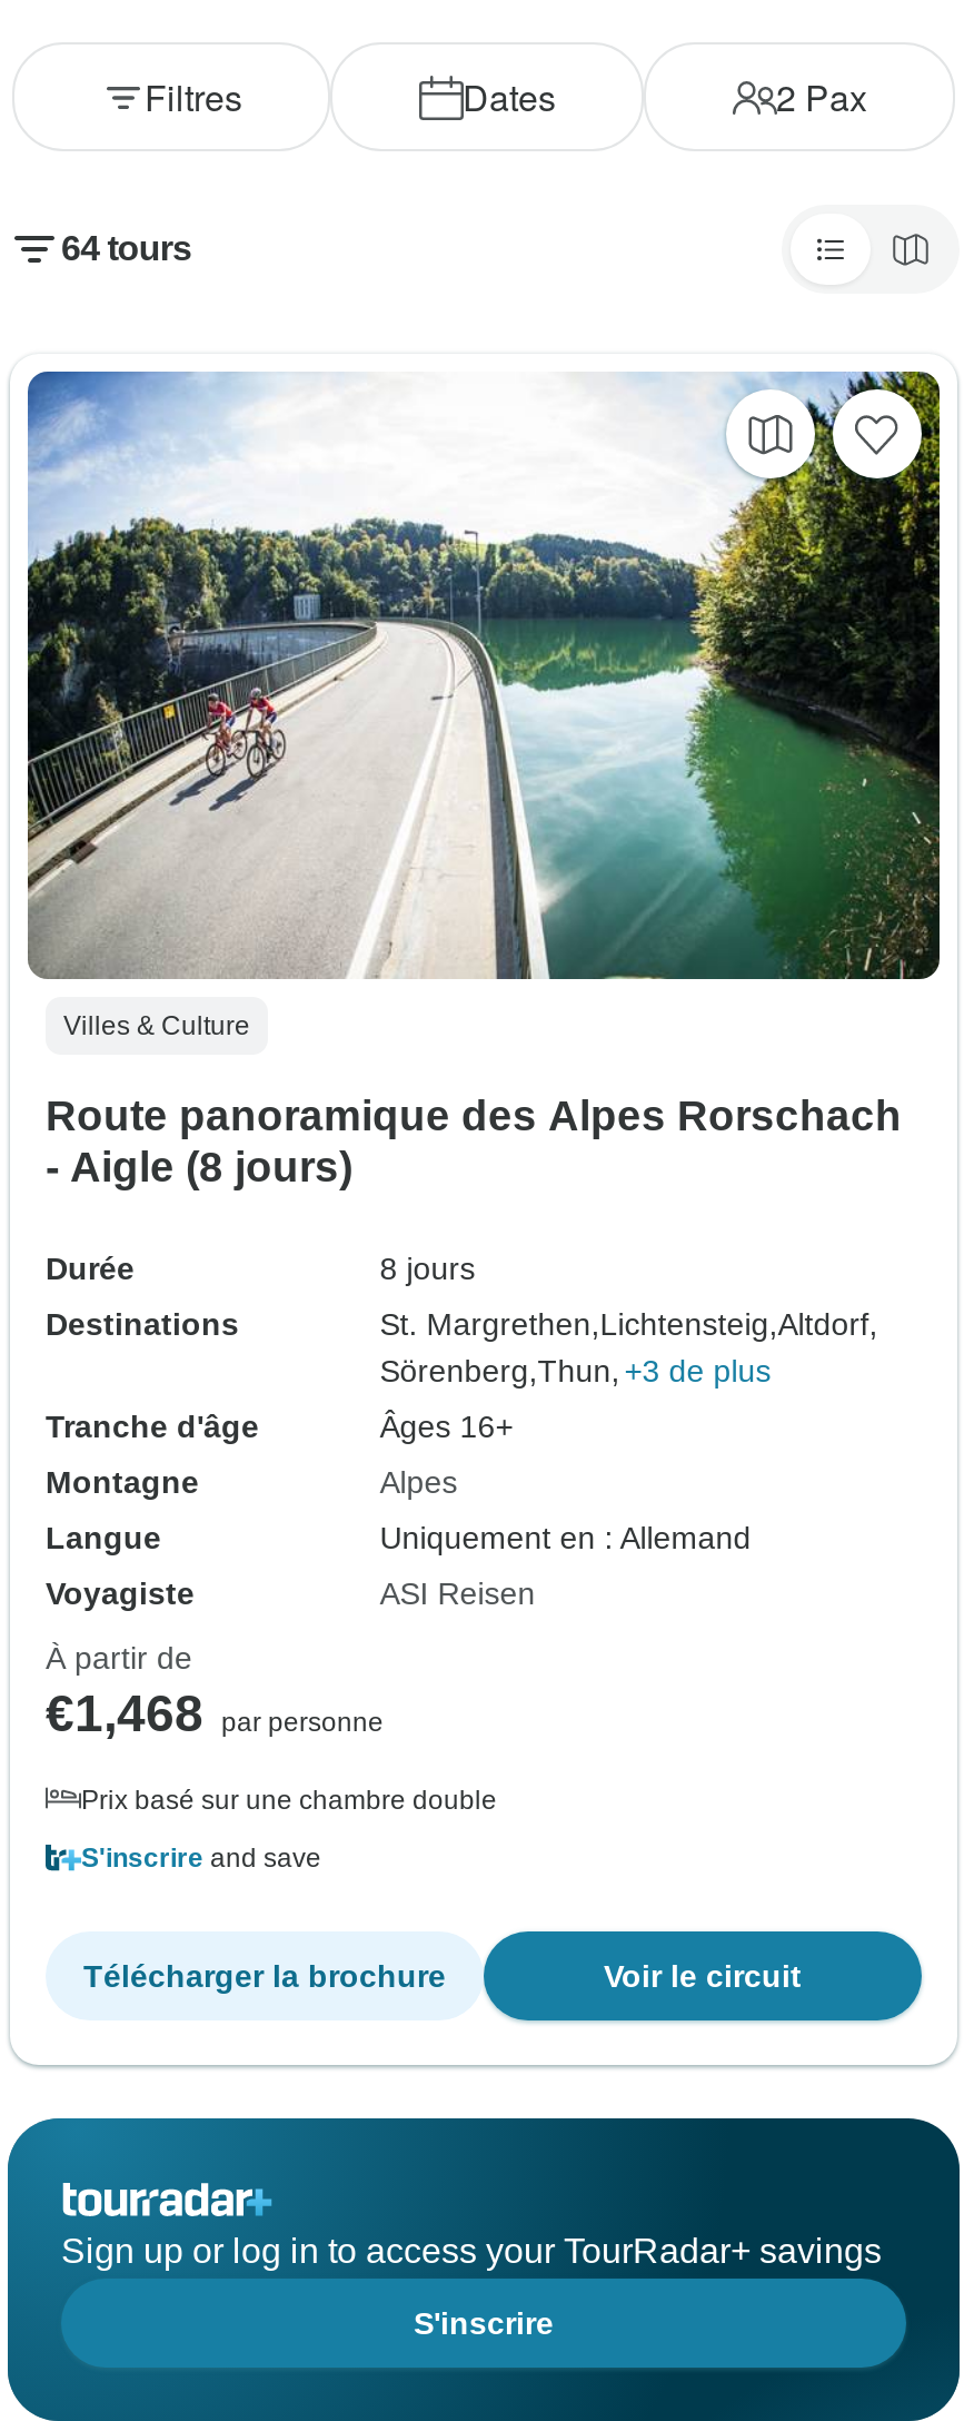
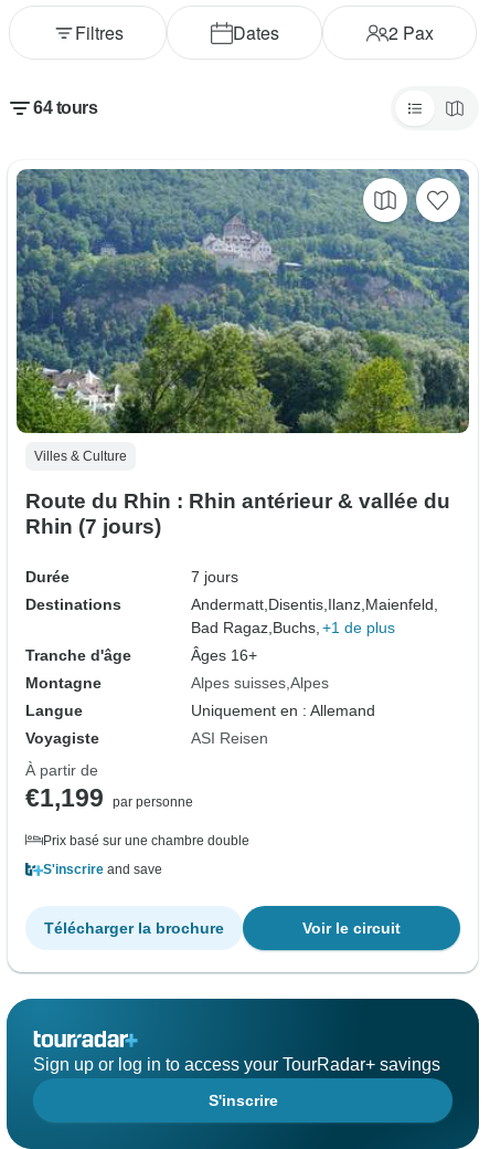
[26,369,942,981] [image] -> [15,168,470,434] [image]
[46,1093,902,1191] Route panoramique des Alpes Rorschach | - Aigle (8 jours) -> [25,490,450,538] Route du Rhin : Rhin antérieur & vallée du | Rhin (7 jours)
[380,1251,475,1287] 8 jours -> [191,568,239,586] 7 jours
[380,1307,878,1389] St. Margrethen,Lichtensteig,Altdorf, | Sörenberg,Thun, +3 de plus -> [191,596,438,637] Andermatt,Disentis,Ilanz,Maienfeld, | Bad Ragaz,Buchs, +1 de plus
[380,1465,457,1500] Alpes -> [191,674,329,692] Alpes suisses Alpes
[46,1685,384,1743] €1,468 par personne -> [25,784,193,812] €1,199 par personne

